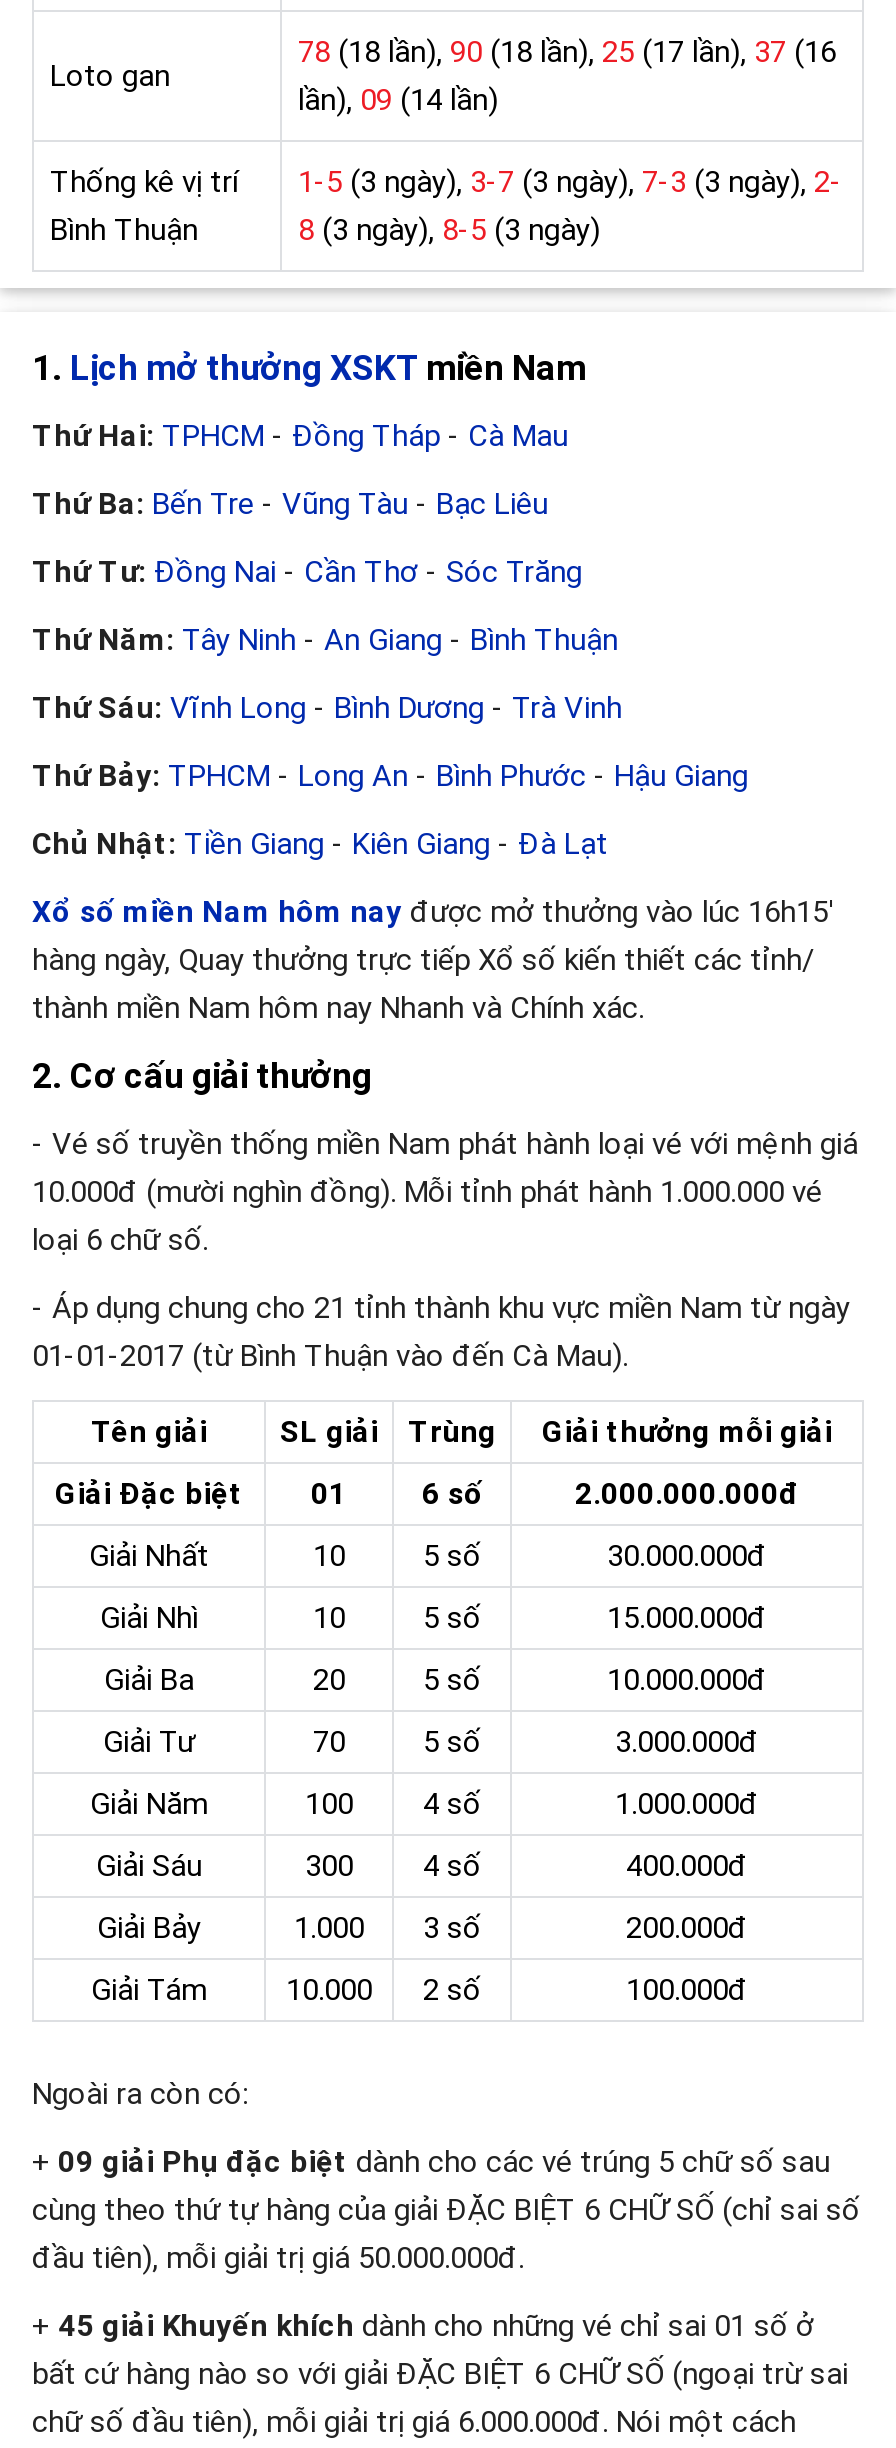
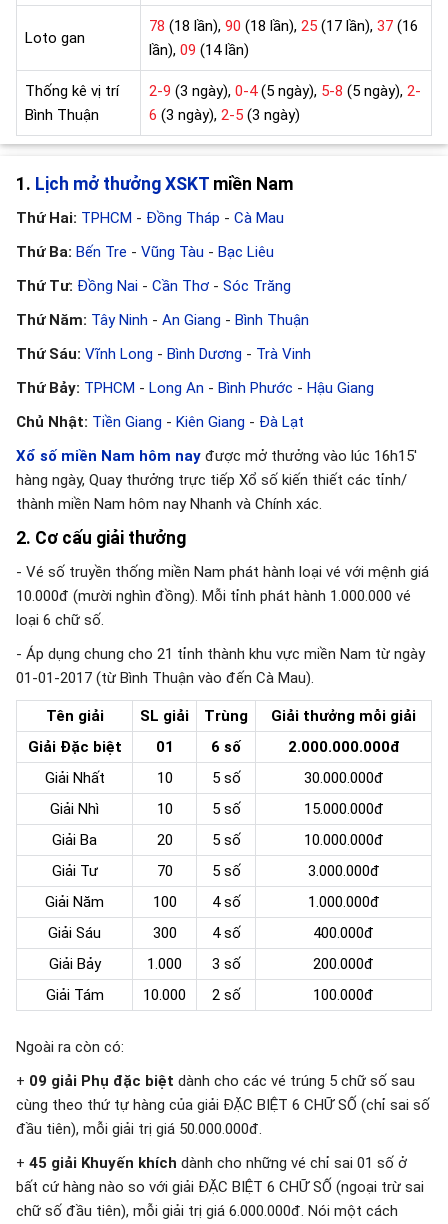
[298,164,842,200] 1-5 (3 ngày), 3-7 (3 ngày), 7-3 (3 ngày), 2- -> [149,82,421,100] 2-9 (3 ngày), 0-4 (5 ngày), 5-8 (5 ngày), 2-
[298,212,600,248] 8 (3 ngày), 8-5 (3 ngày) -> [149,106,300,124] 6 (3 ngày), 2-5 (3 ngày)

